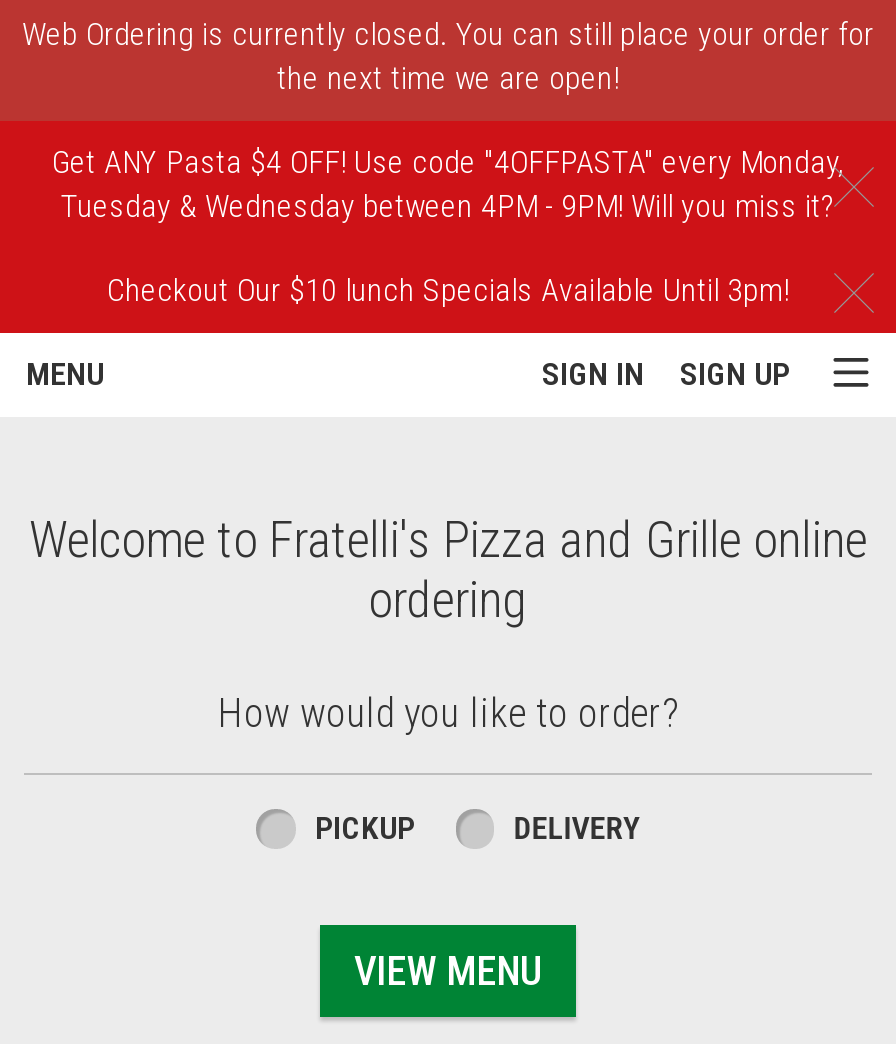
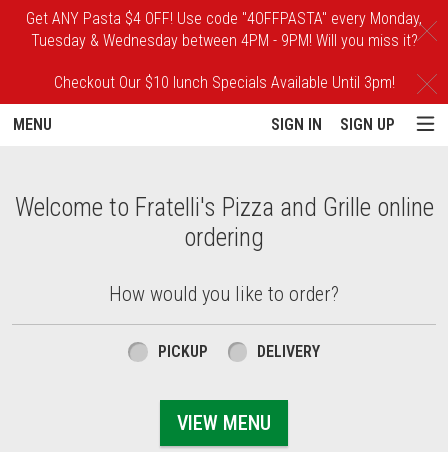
[22,15,874,97] Web Ordering is currently closed. You can still place your order for | the next time we are open! -> none

